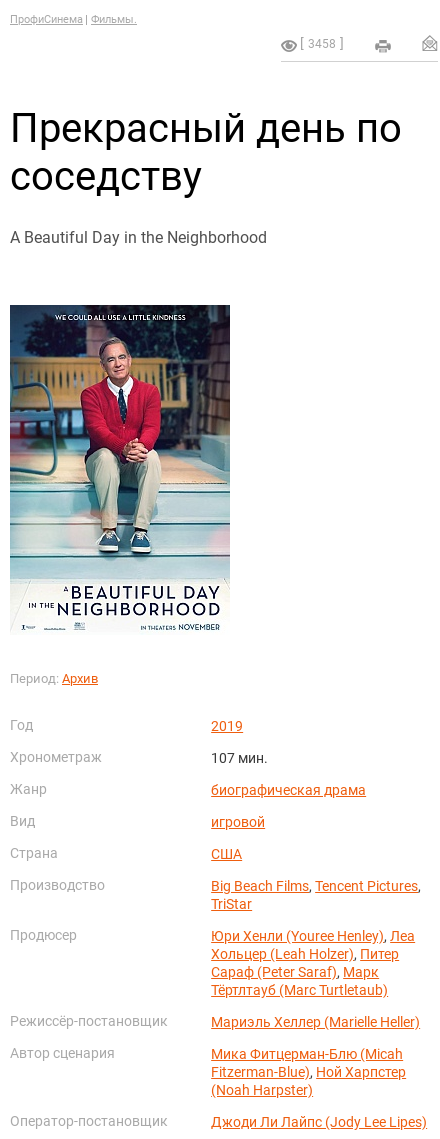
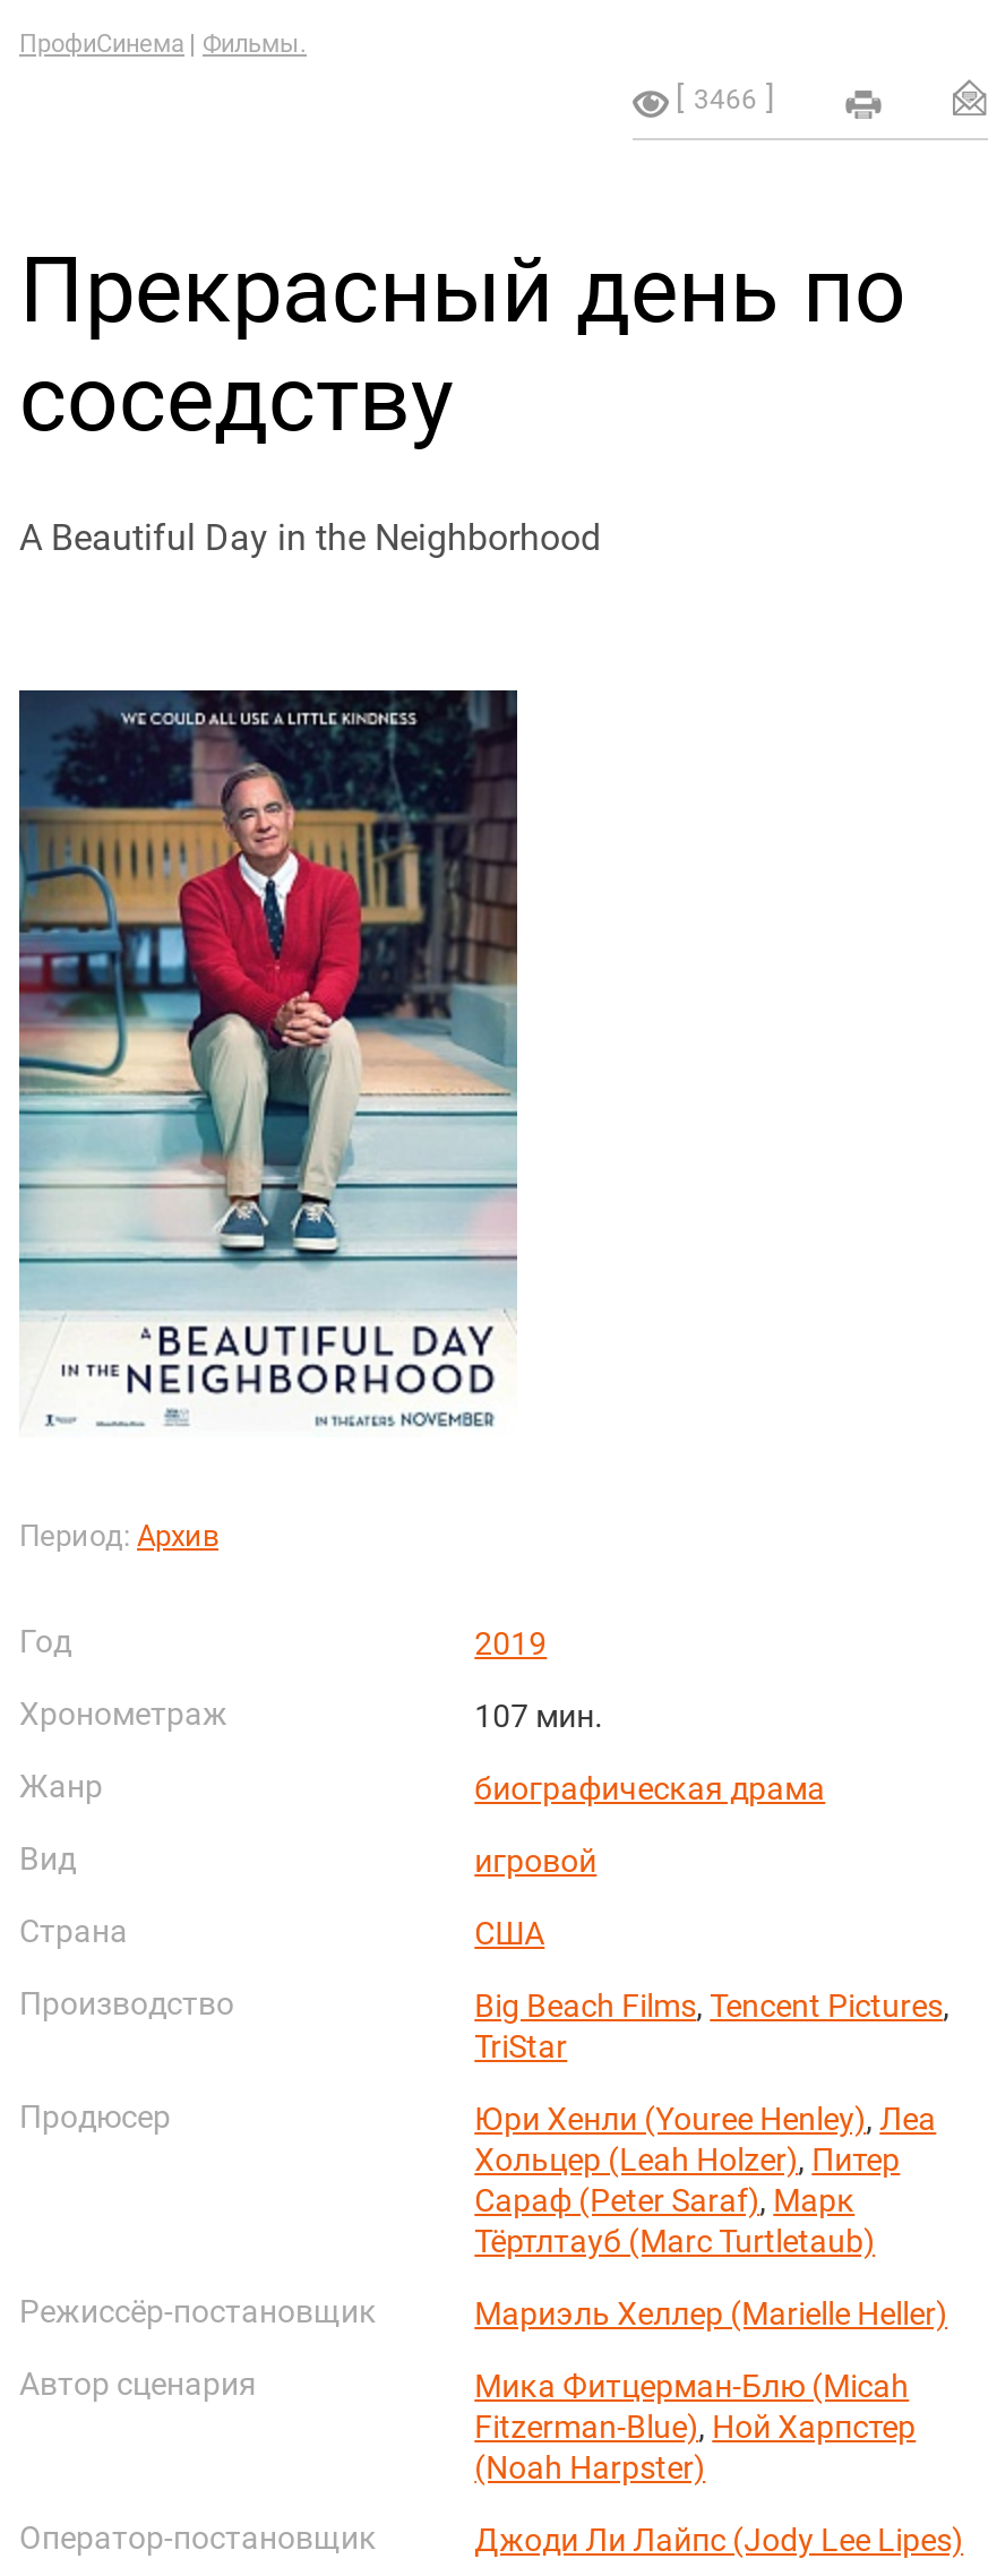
[308,37,336,51] 3458 -> [694,84,757,115] 3466

